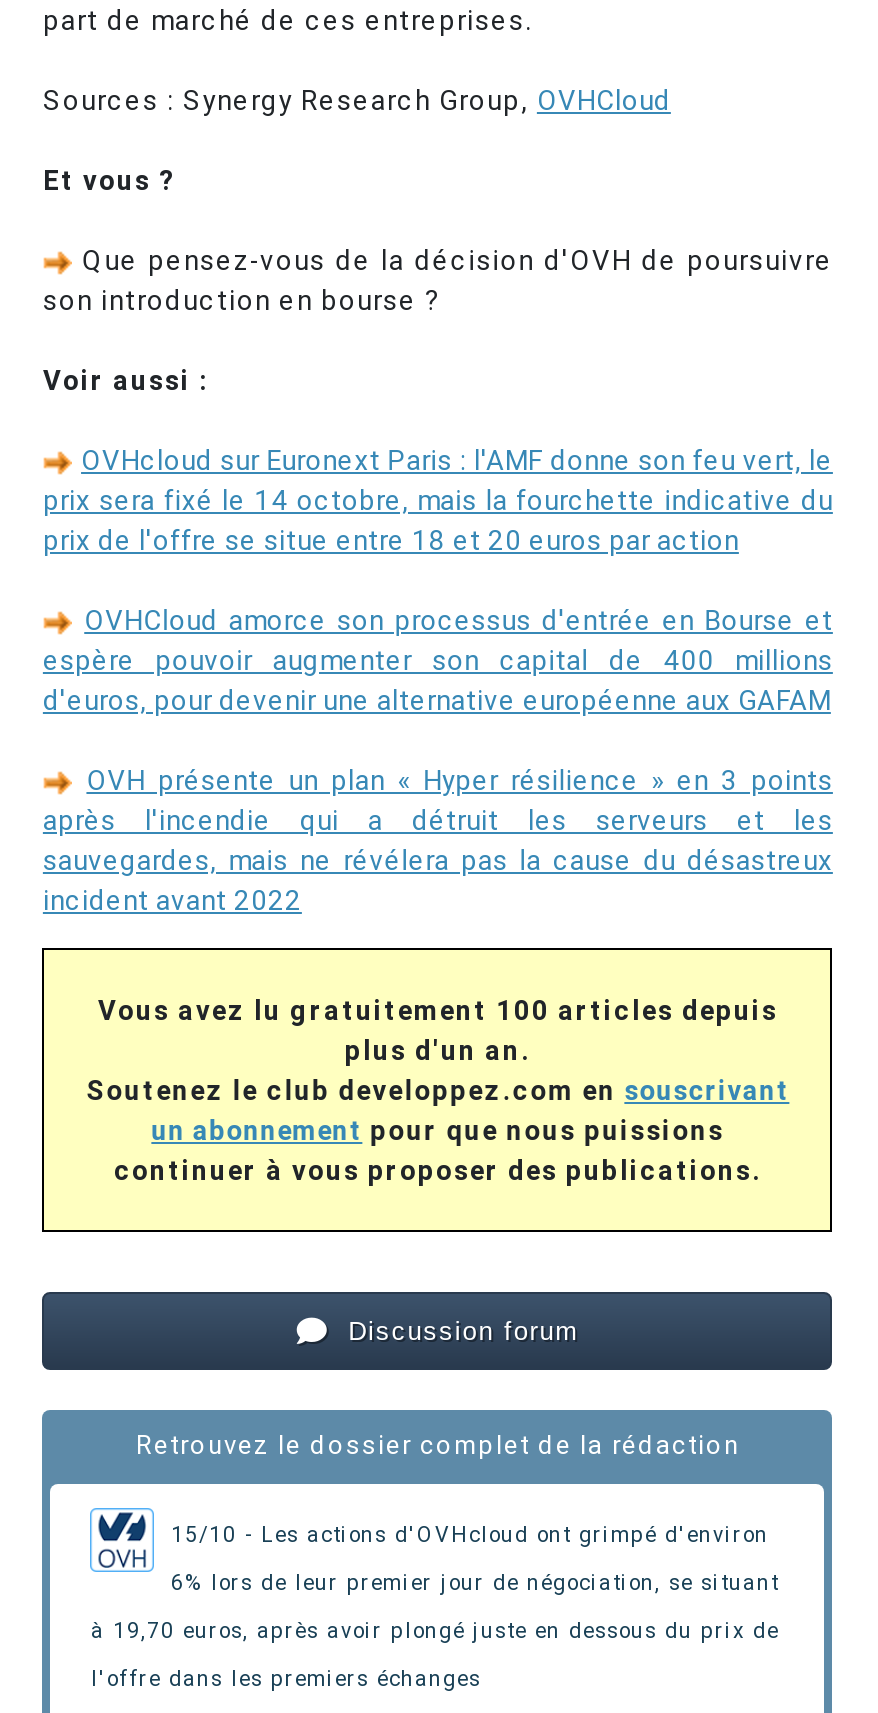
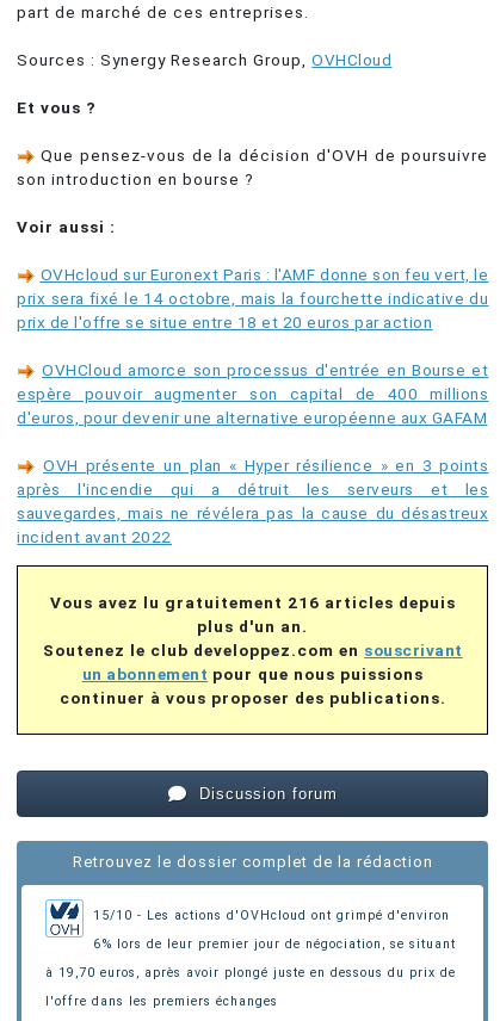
[98,994,778,1026] Vous avez lu gratuitement 100 articles depuis -> [50,593,456,612] Vous avez lu gratuitement 216 articles depuis

